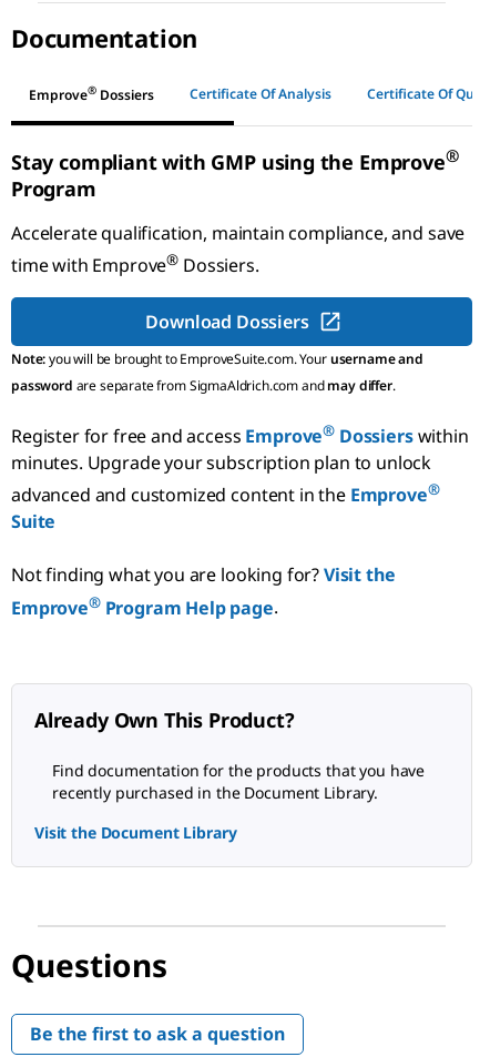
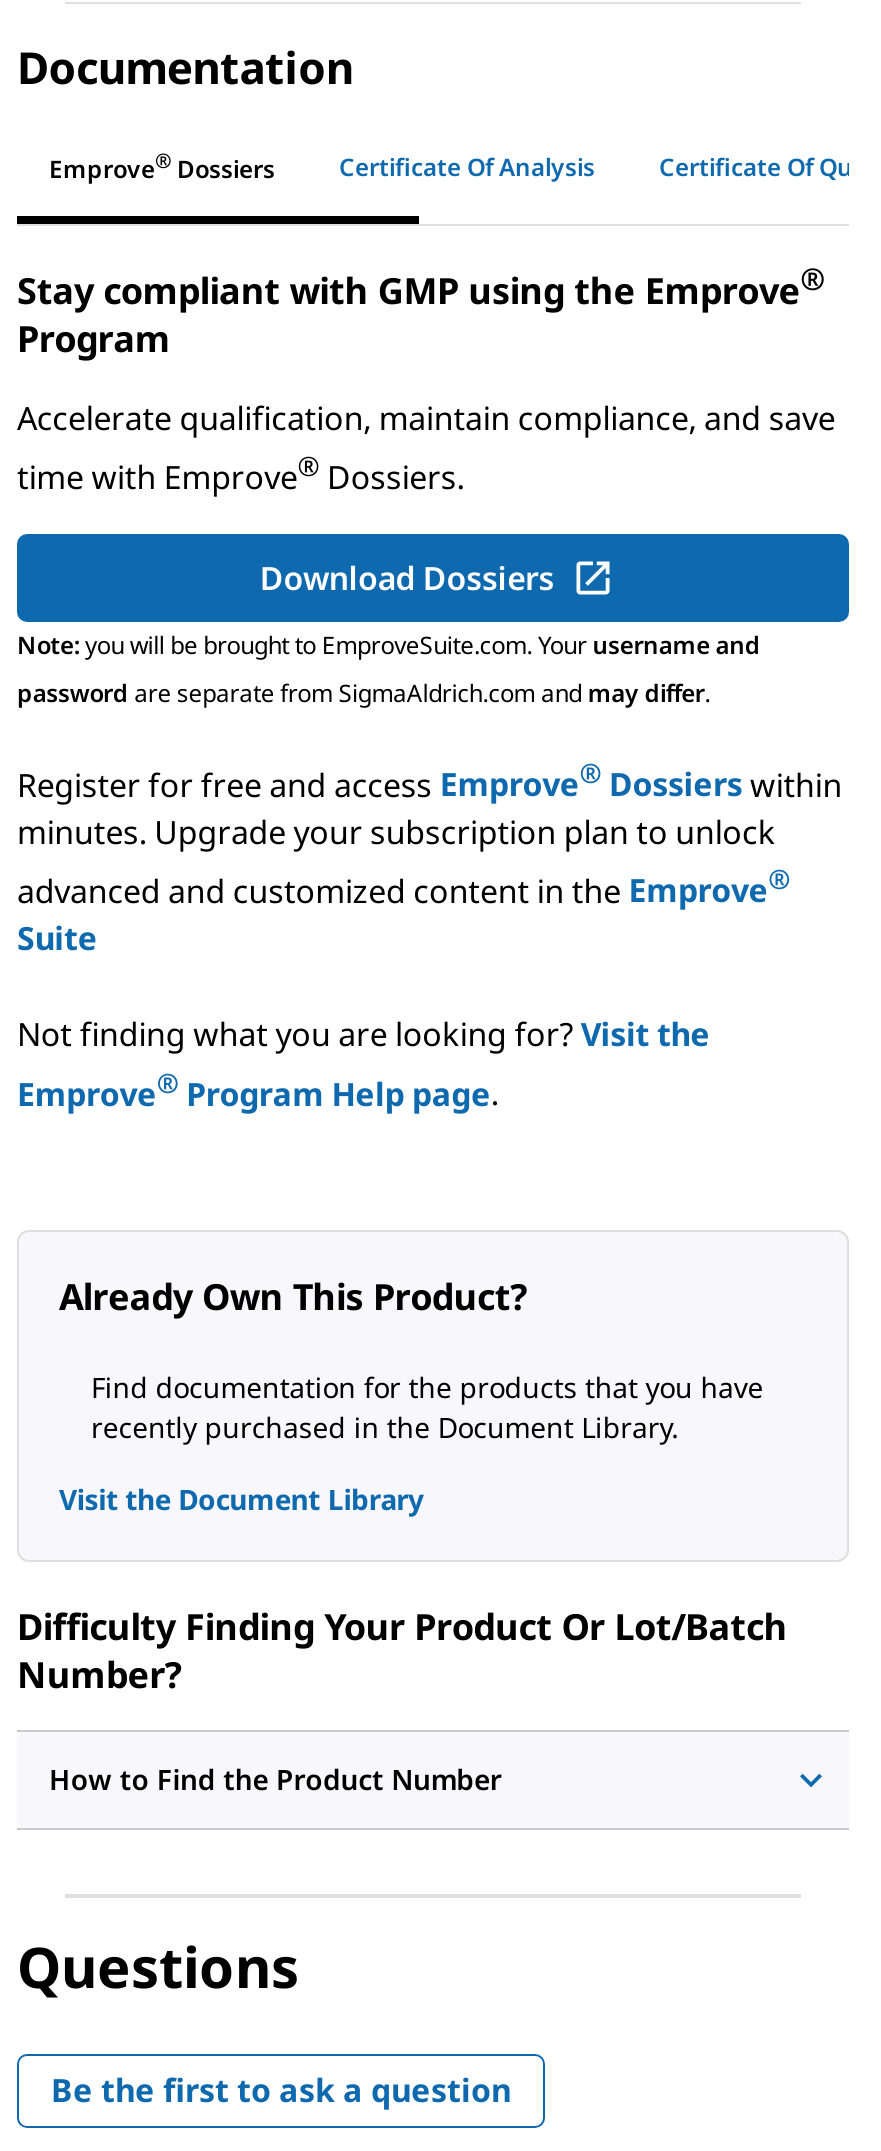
none -> [17,1602,787,1798] Difficulty Finding Your Product Or Lot/Batch | Number? | How to Find the Product Number

